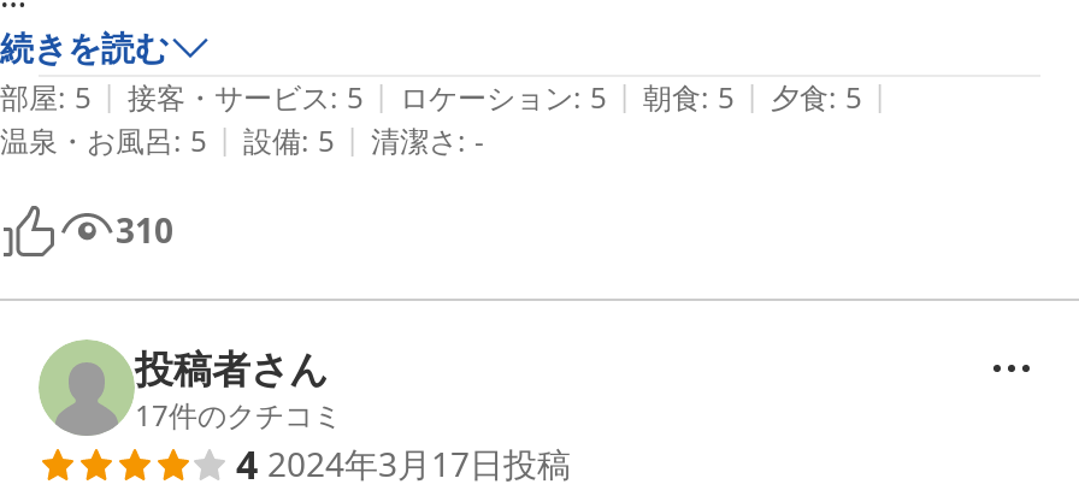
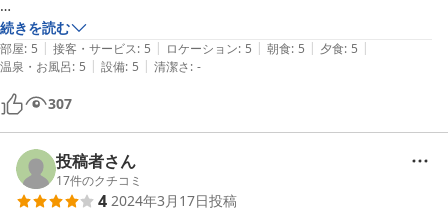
[116,207,173,253] 310 -> [48,94,72,113] 307

